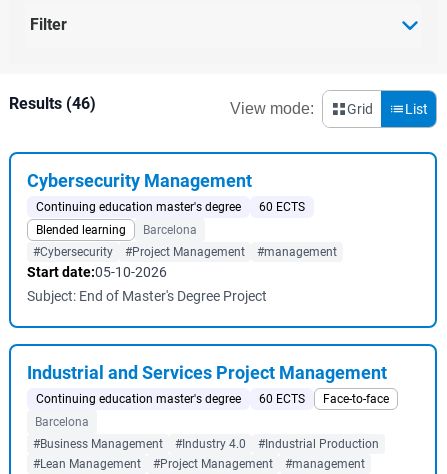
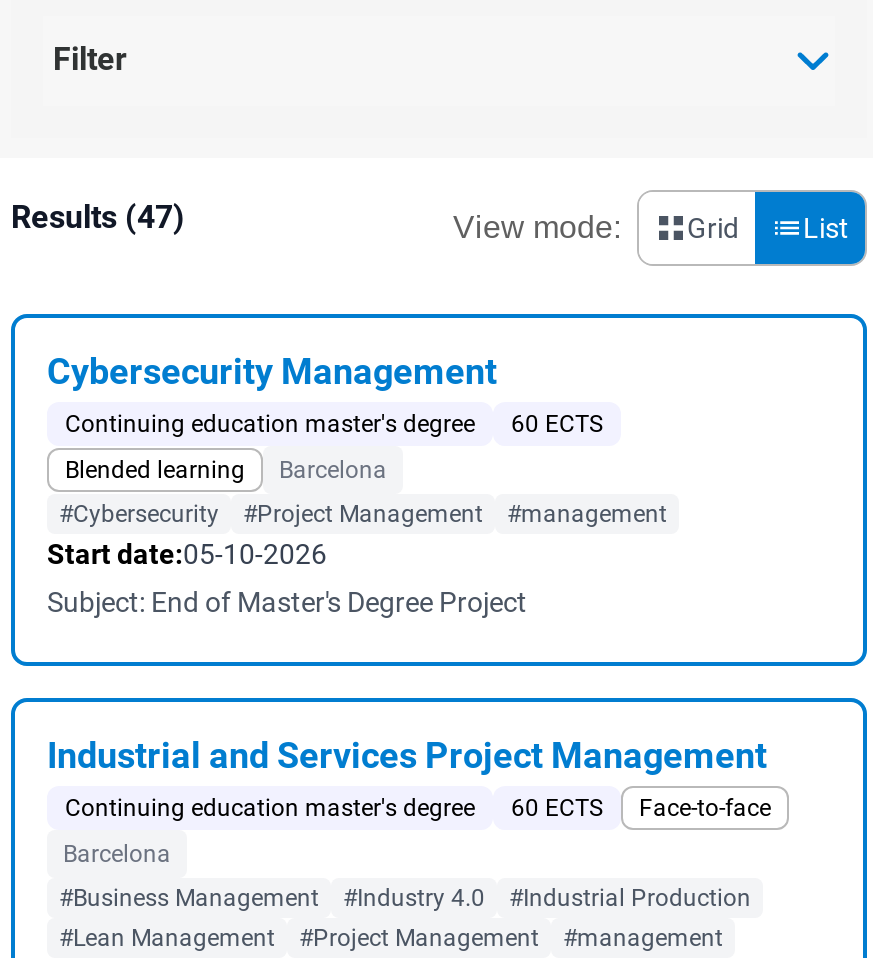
[9,94,96,113] Results (46) -> [11,198,185,236] Results (47)

